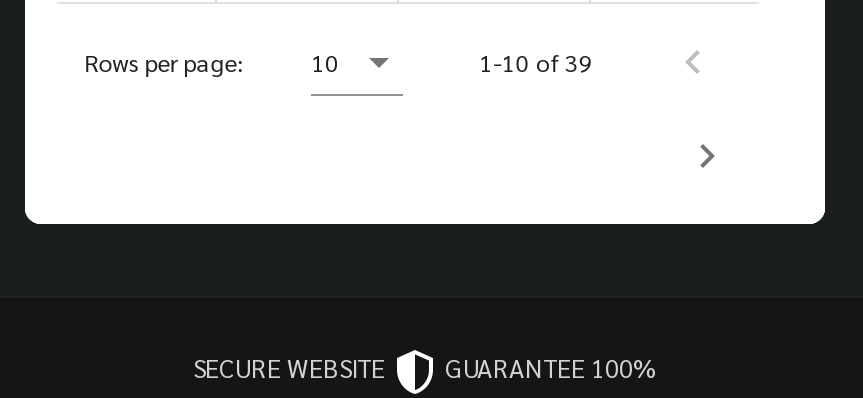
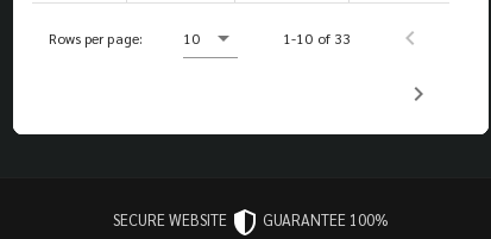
[479,46,593,78] 1-10 of 39 -> [283,28,351,47] 1-10 of 33

